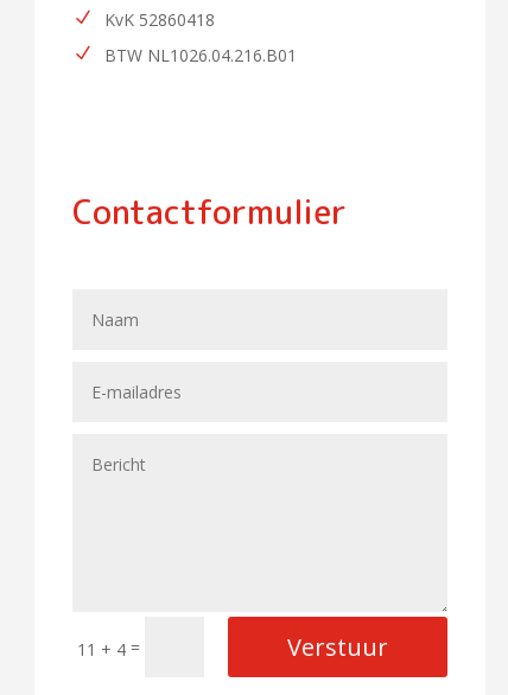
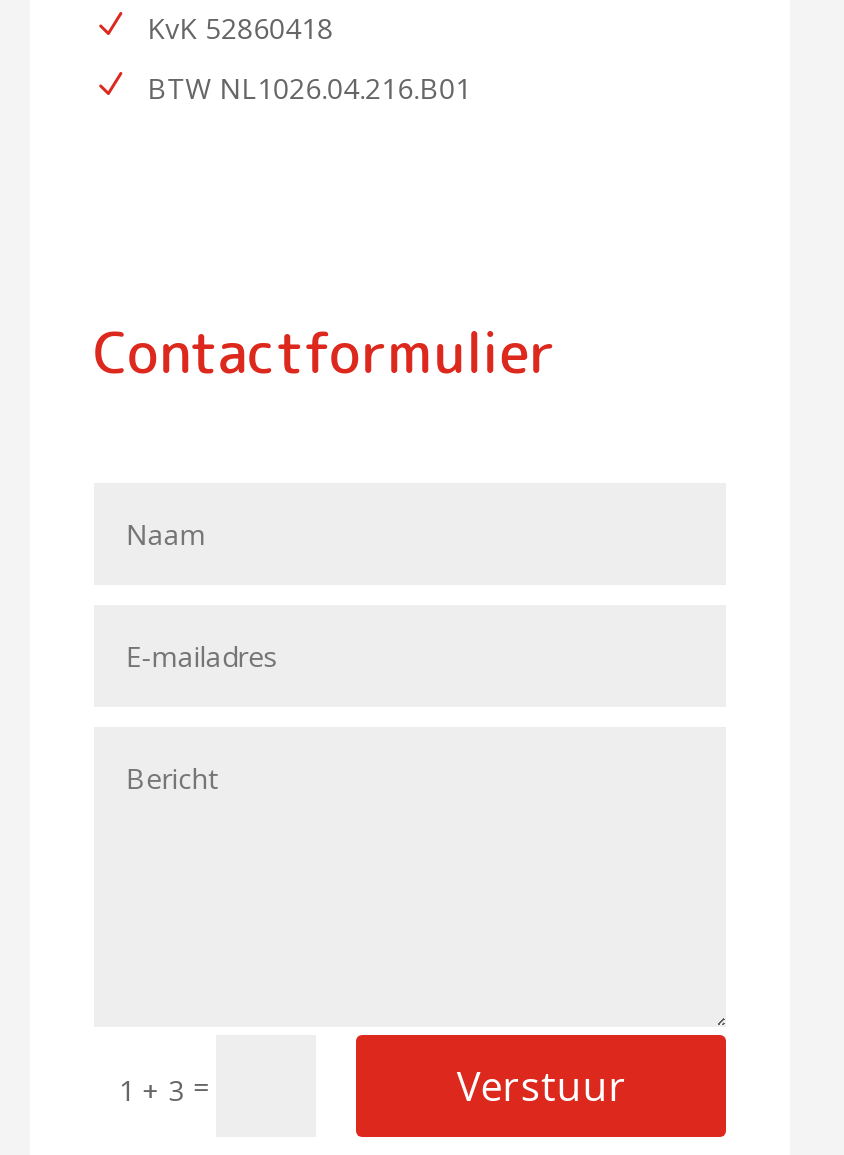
[78,636,145,661] 11 + 4 = -> [119,1068,217,1109] 1 + 3 =

